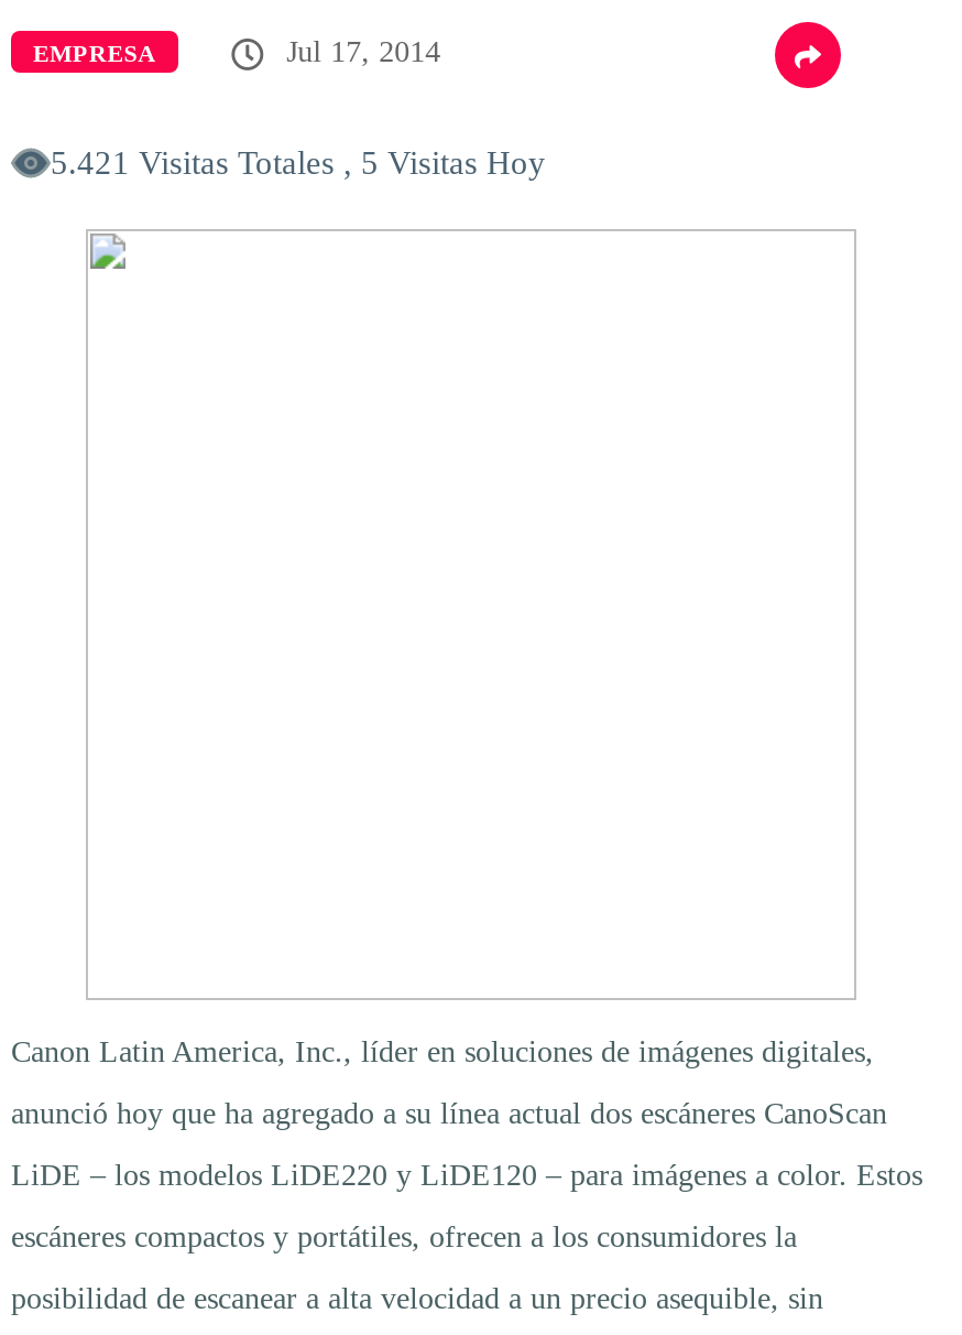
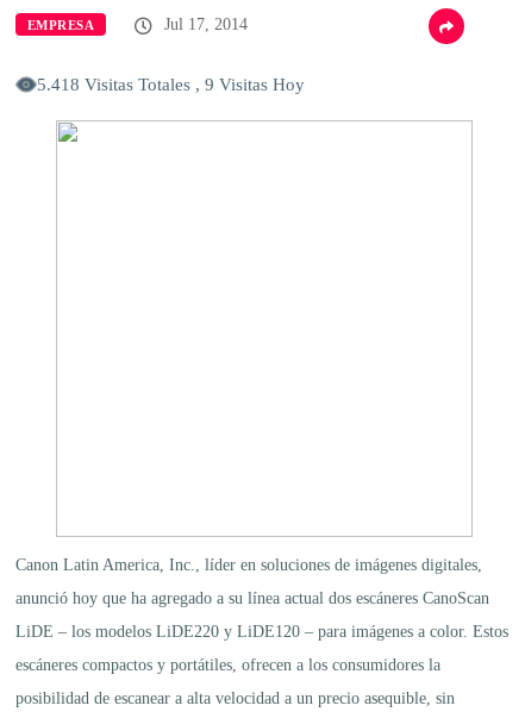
[51,145,546,180] 5.421 Visitas Totales , 5 Visitas Hoy -> [37,75,305,94] 5.418 Visitas Totales , 9 Visitas Hoy

